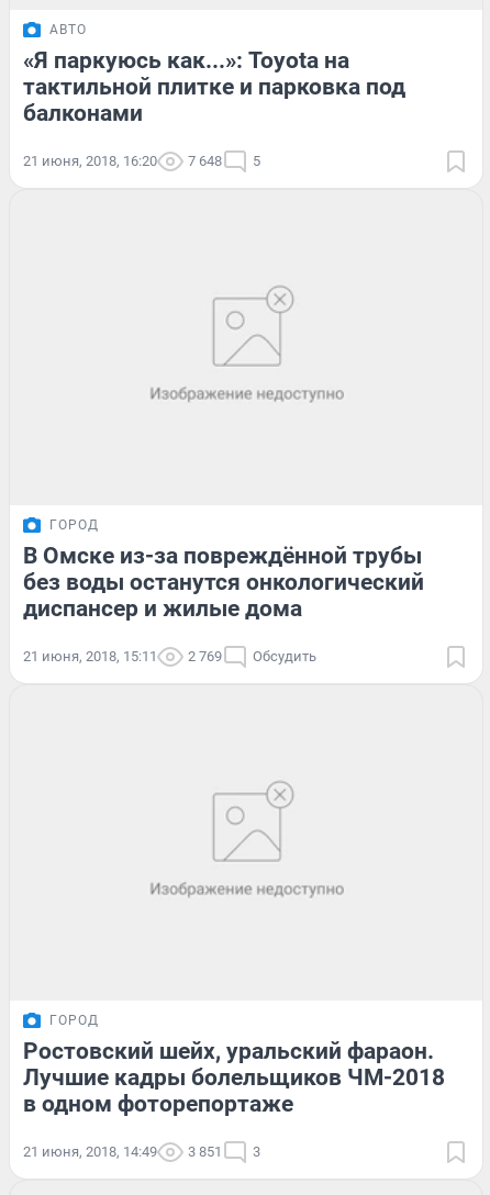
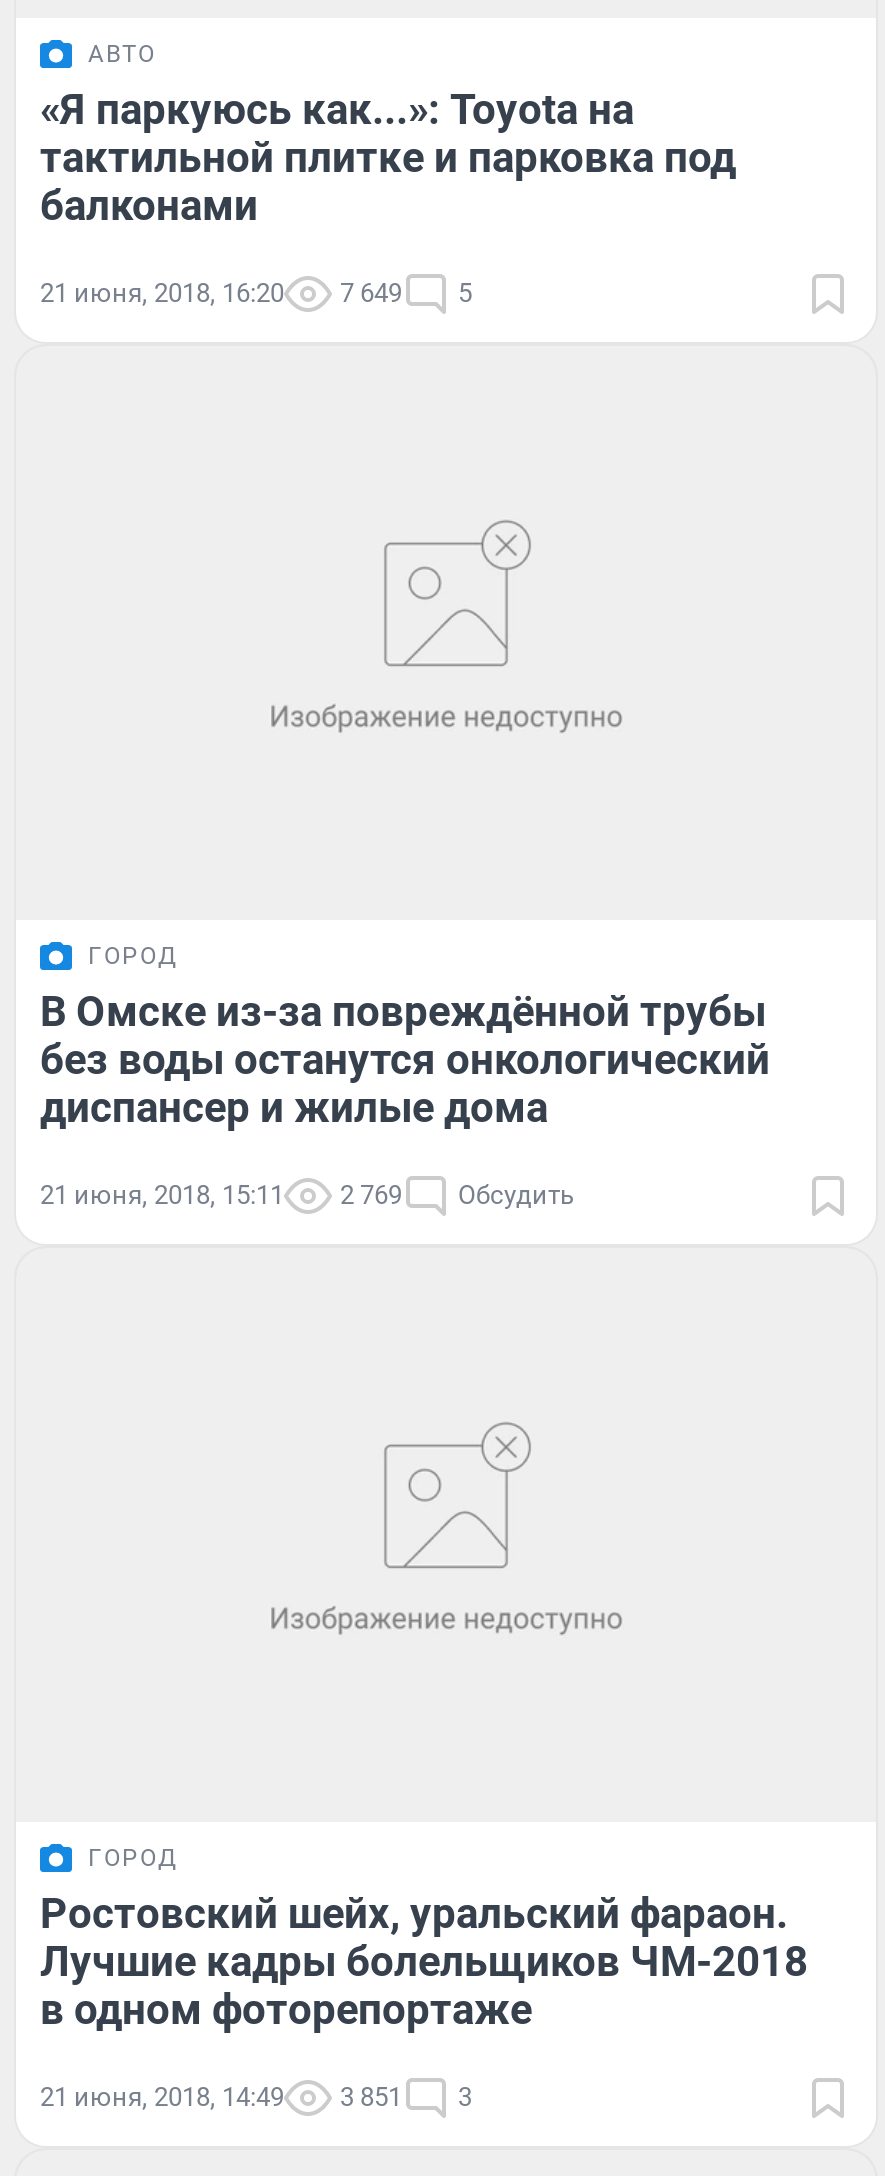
[23,153,260,169] 21 июня, 2018, 16:20 7 648 5 -> [40,279,472,309] 21 июня, 2018, 16:20 7 649 5

